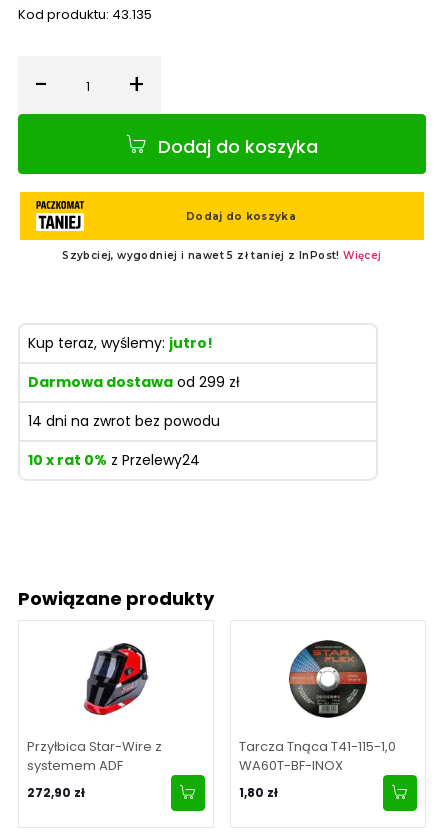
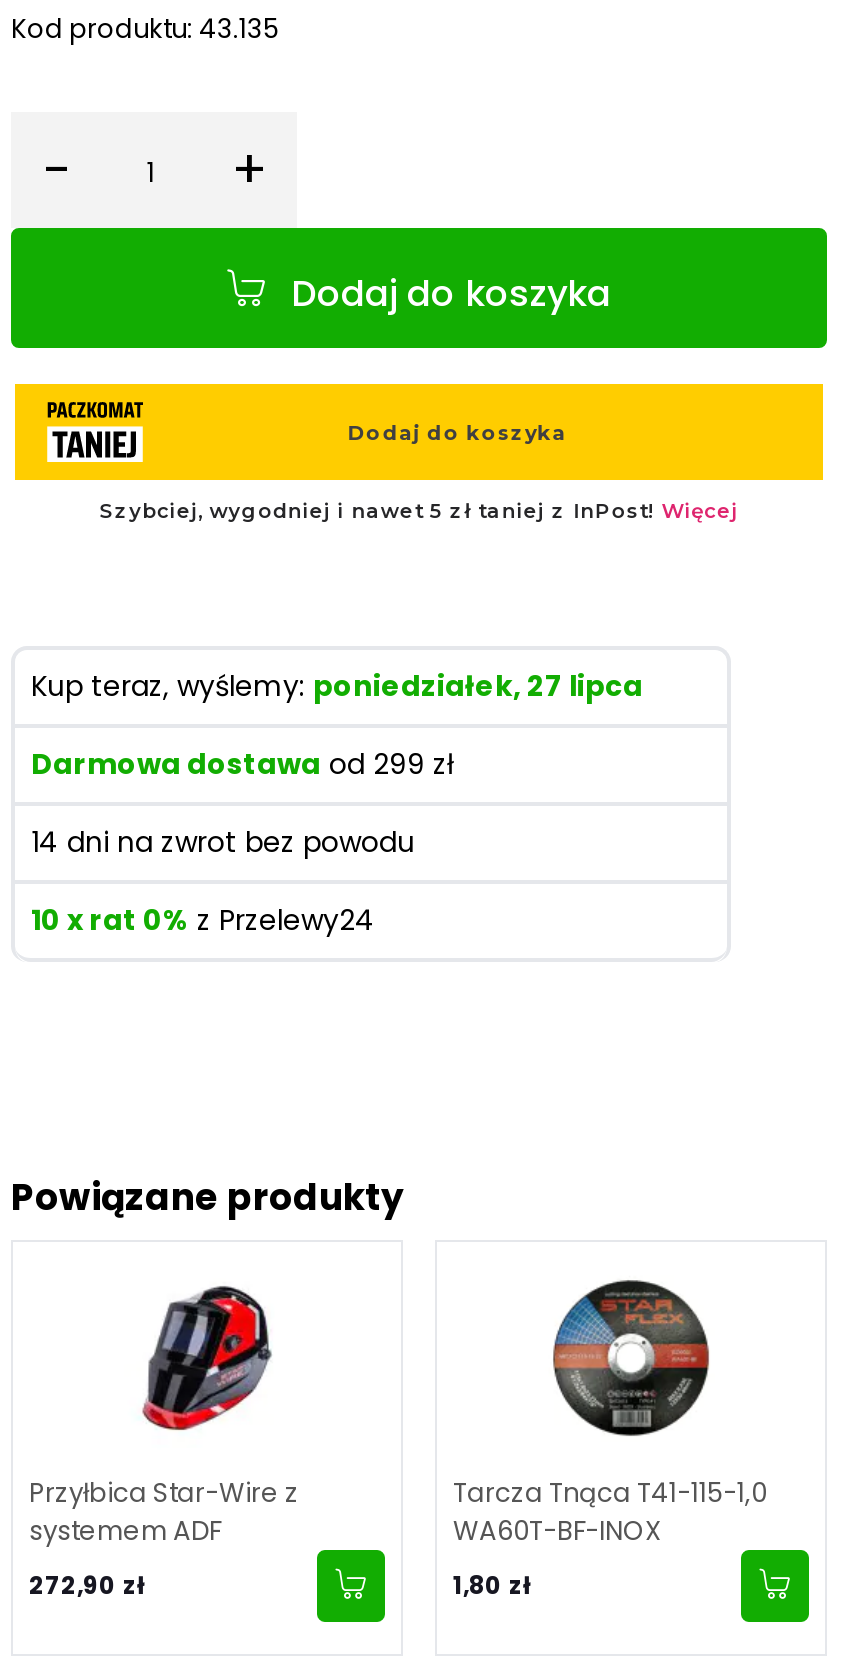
[28,333,213,353] Kup teraz, wyślemy: jutro! -> [31,666,643,706] Kup teraz, wyślemy: poniedziałek, 27 lipca

